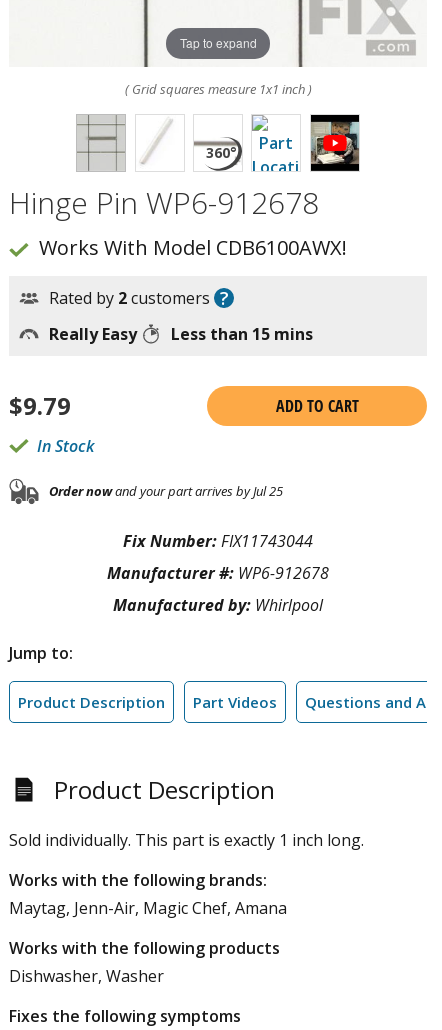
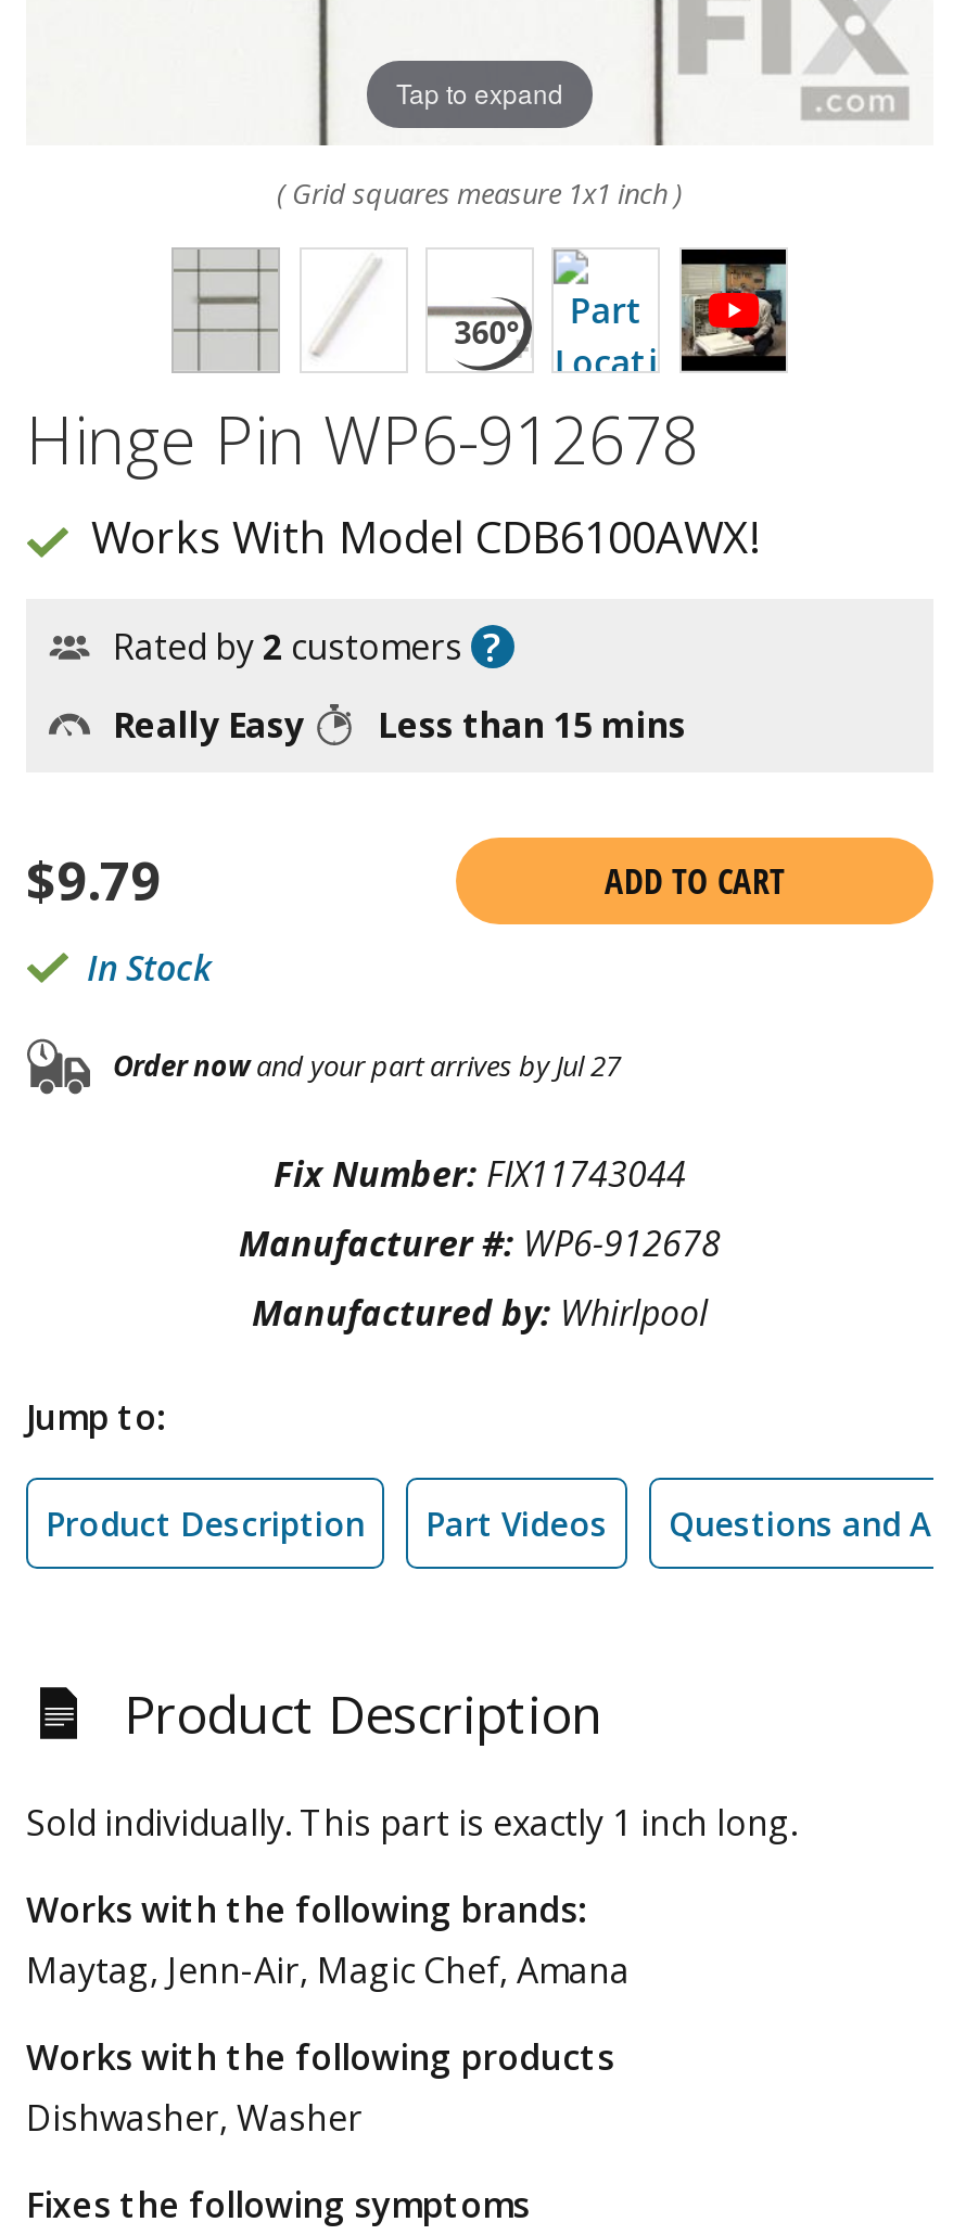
[49,482,283,500] Order nowand your part arrives by Jul 25 -> [113,1047,621,1086] Order nowand your part arrives by Jul 27

